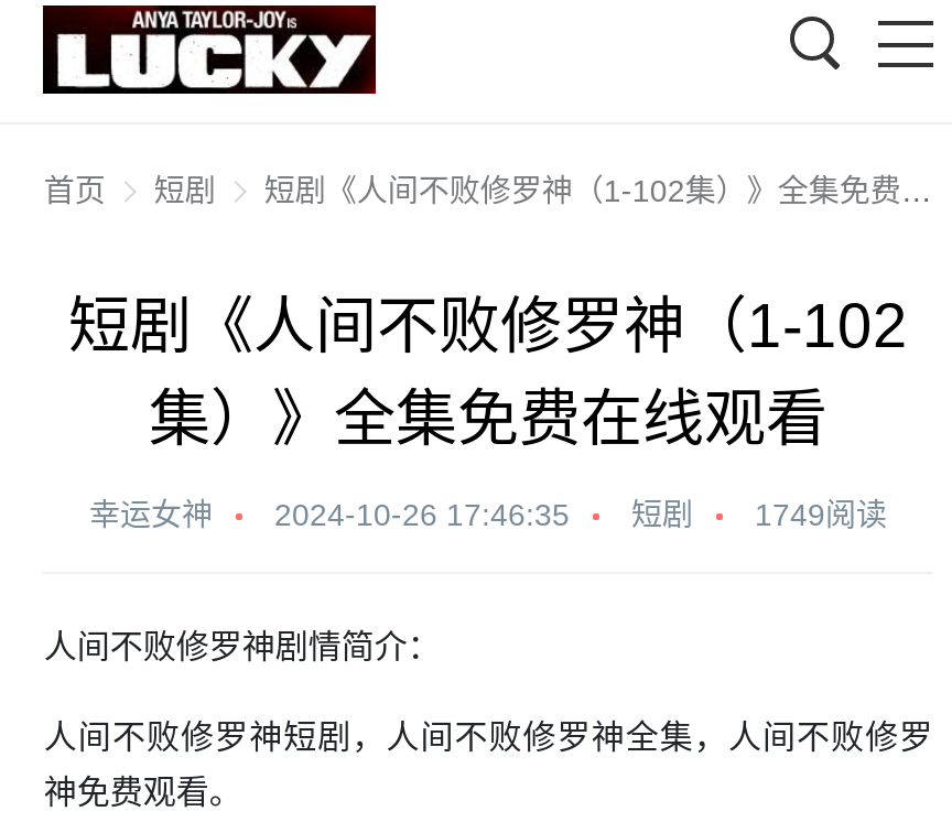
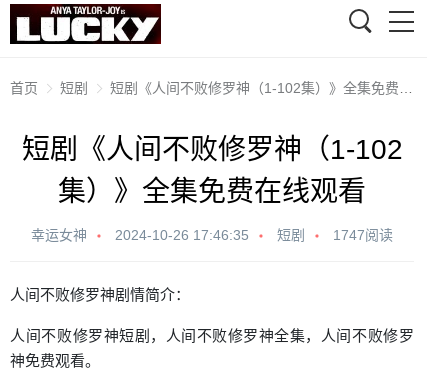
[89,497,887,532] 幸运女神 2024-10-26 17:46:35 短剧 1749阅读 -> [31,227,393,243] 幸运女神 2024-10-26 17:46:35 短剧 1747阅读

